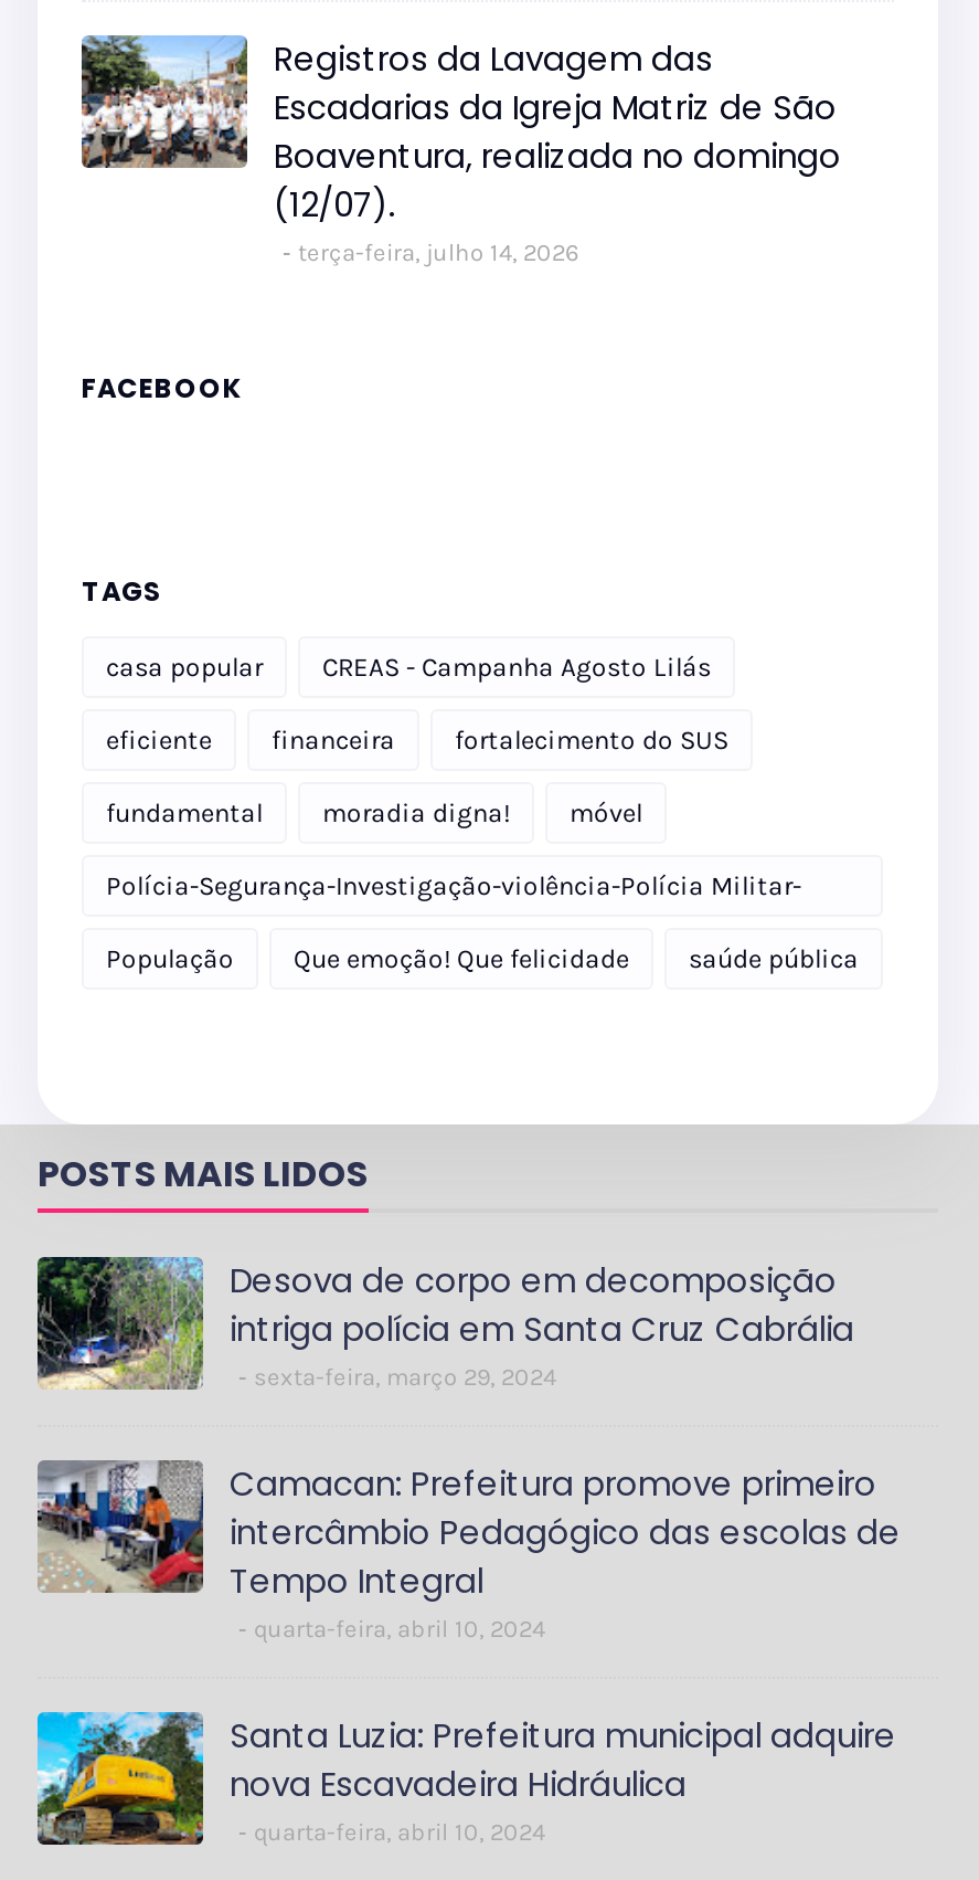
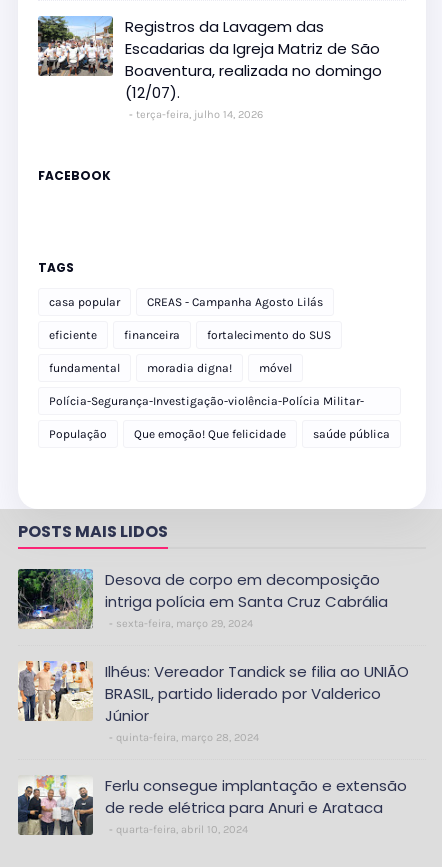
[35,1458,901,1644] [image] | Camacan: Prefeitura promove primeiro | intercâmbio Pedagógico das escolas de | Tempo Integral | quarta-feira, abril 10, 2024 -> [18,660,409,744] [image] | Ilhéus: Vereador Tandick se filia ao UNIÃO | BRASIL, partido liderado por Valderico | Júnior | quinta-feira, março 28, 2024
[35,1710,896,1847] [image] | Santa Luzia: Prefeitura municipal adquire | nova Escavadeira Hidráulica -> [17,775,407,836] [image] | Ferlu consegue implantação e extensão | de rede elétrica para Anuri e Arataca

